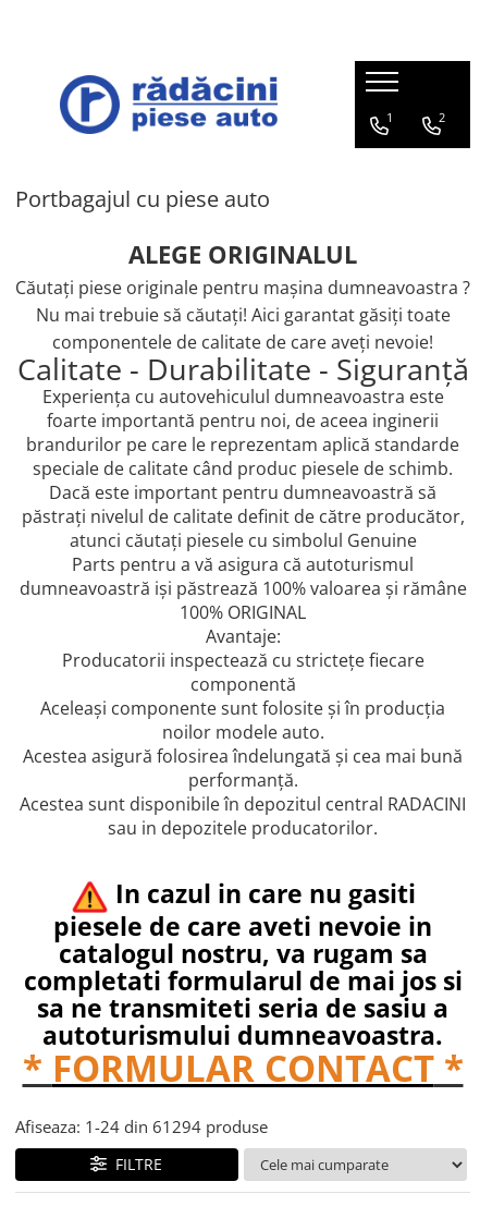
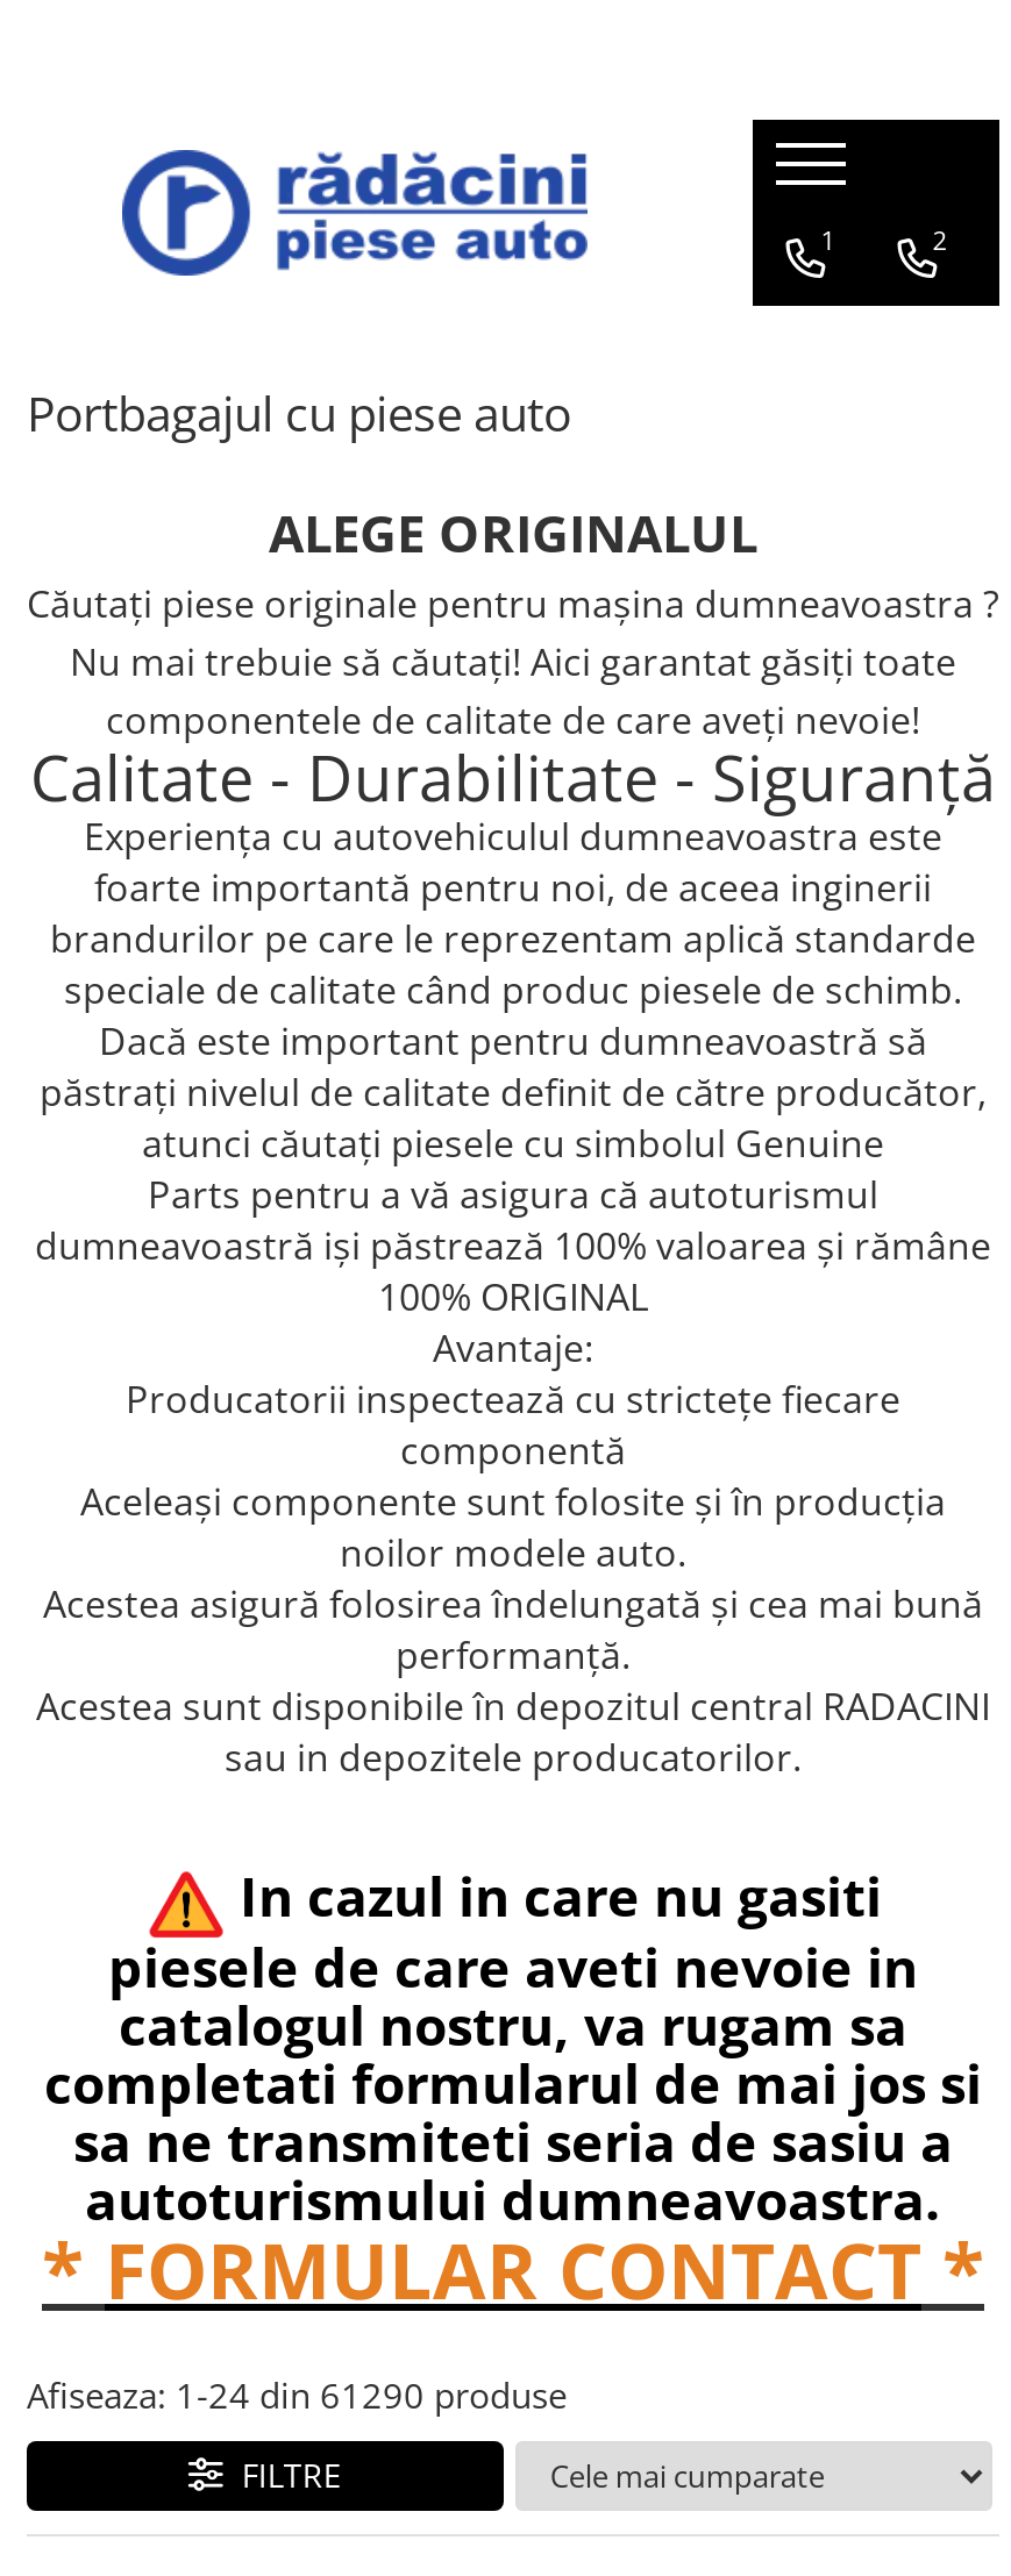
[15,1116,268,1137] Afiseaza: 1- 24 din 61294 produse -> [27,2371,567,2418] Afiseaza: 1- 24 din 61290 produse

